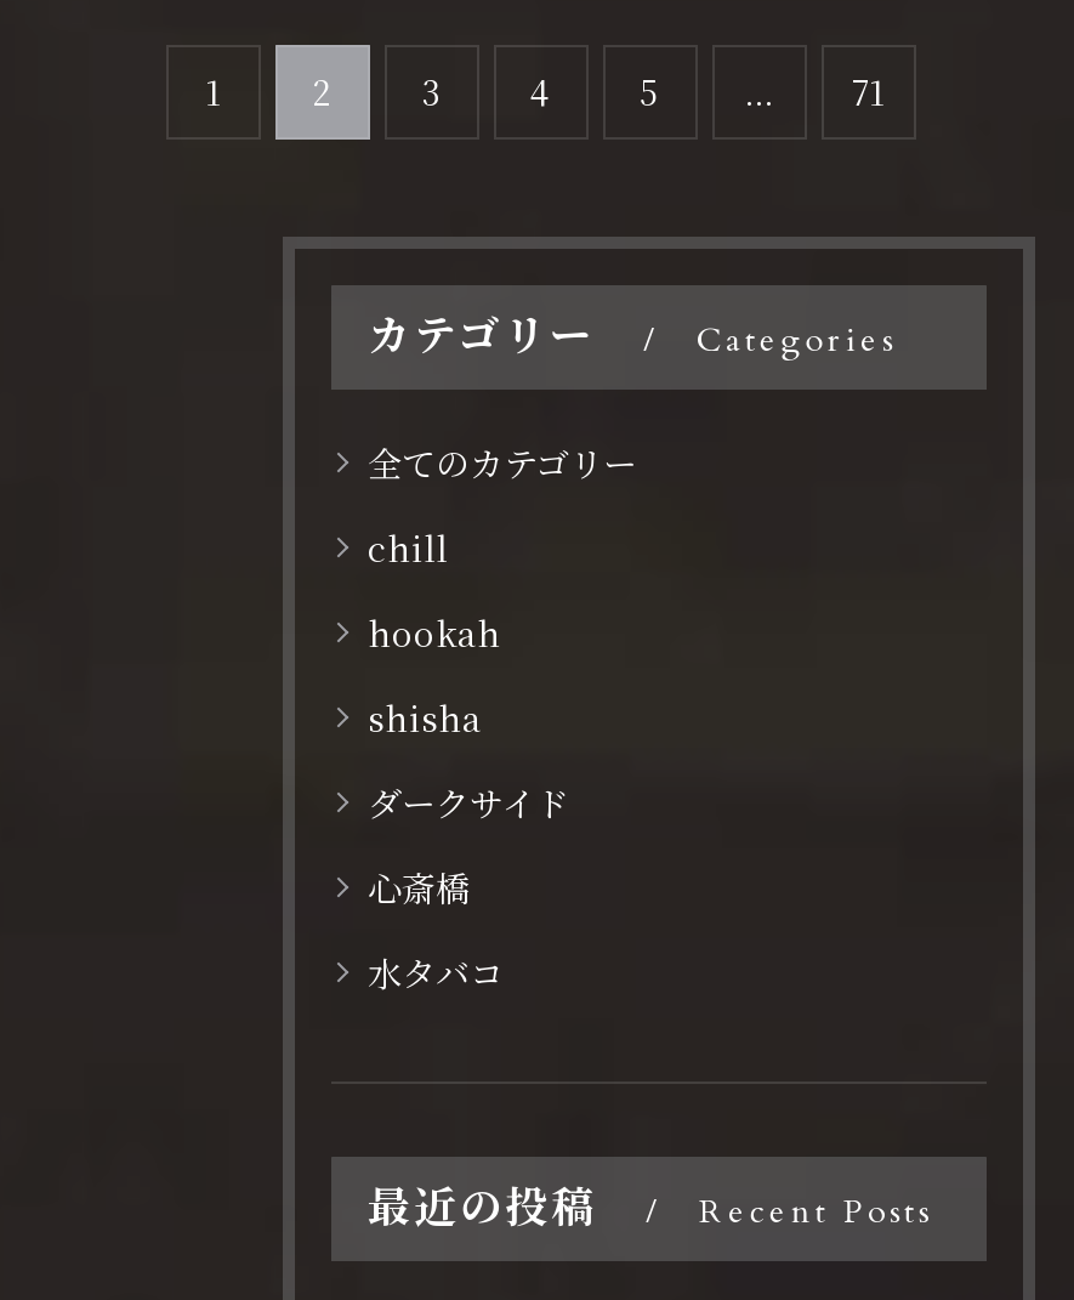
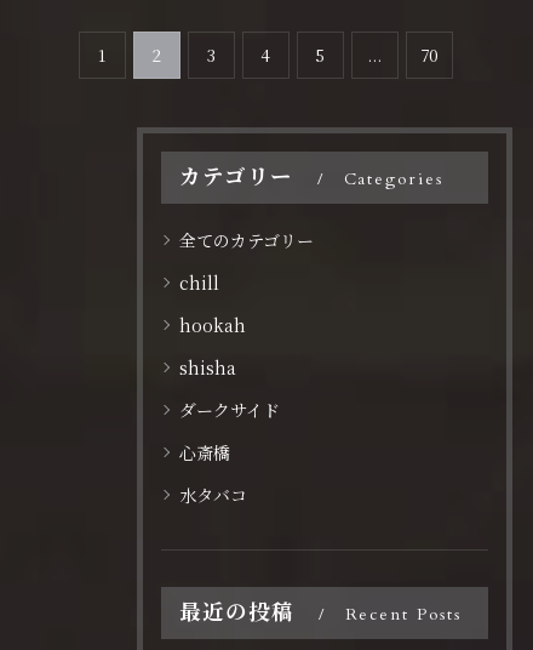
[852,67,883,115] 71 -> [420,42,438,67] 70

